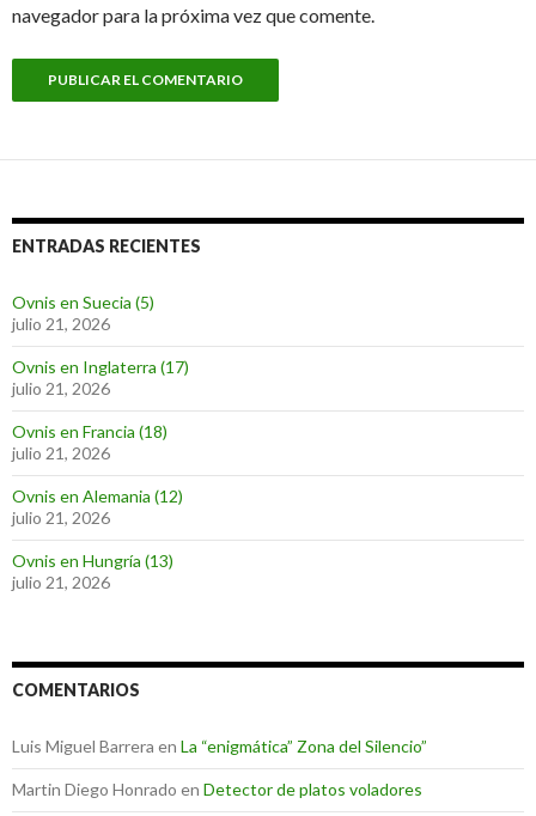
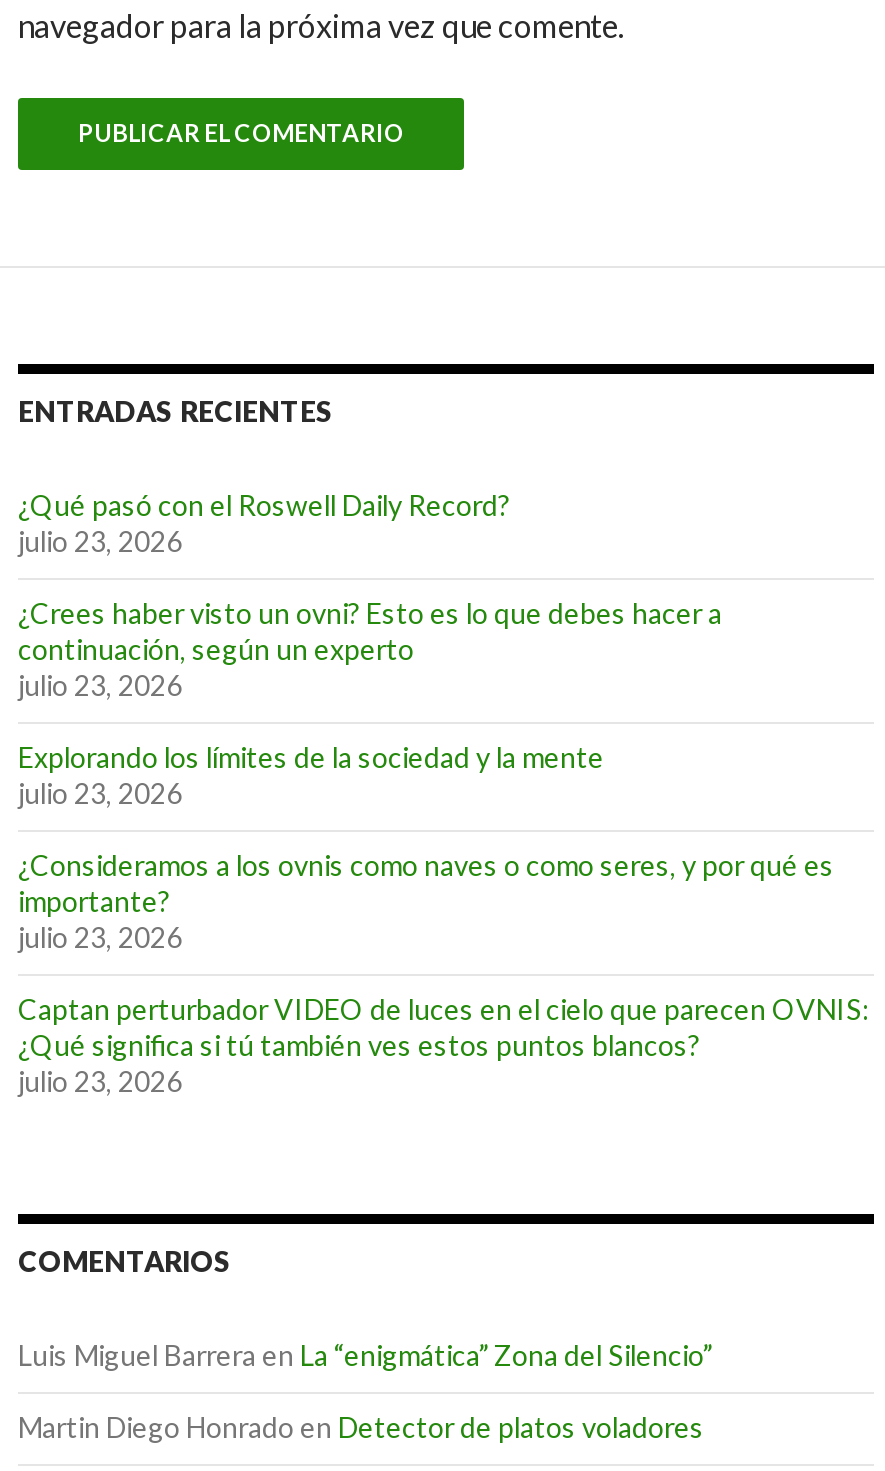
[12,292,154,334] Ovnis en Suecia (5) | julio 21, 2026 -> [18,488,510,558] ¿Qué pasó con el Roswell Daily Record? | julio 23, 2026
[12,357,189,398] Ovnis en Inglaterra (17) | julio 21, 2026 -> [18,596,722,702] ¿Crees haber visto un ovni? Esto es lo que debes hacer a | continuación, según un experto | julio 23, 2026
[12,421,167,463] Ovnis en Francia (18) | julio 21, 2026 -> [18,740,604,810] Explorando los límites de la sociedad y la mente | julio 23, 2026
[12,486,183,528] Ovnis en Alemania (12) | julio 21, 2026 -> [18,848,834,954] ¿Consideramos a los ovnis como naves o como seres, y por qué es | importante? | julio 23, 2026
[12,550,173,592] Ovnis en Hungría (13) | julio 21, 2026 -> [18,992,870,1098] Captan perturbador VIDEO de luces en el cielo que parecen OVNIS: | ¿Qué significa si tú también ves estos puntos blancos? | julio 23, 2026

